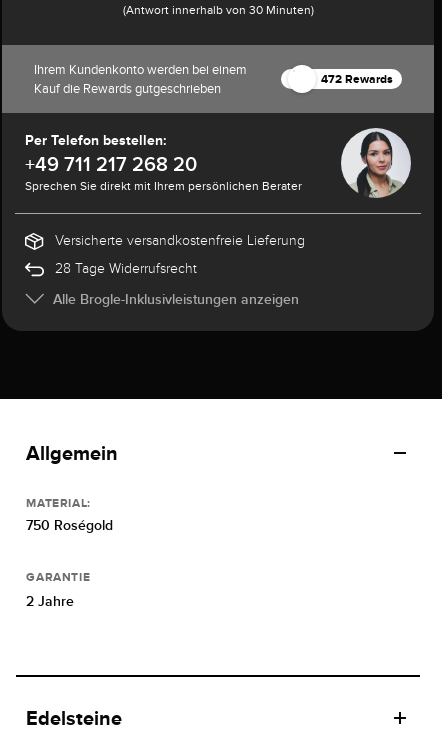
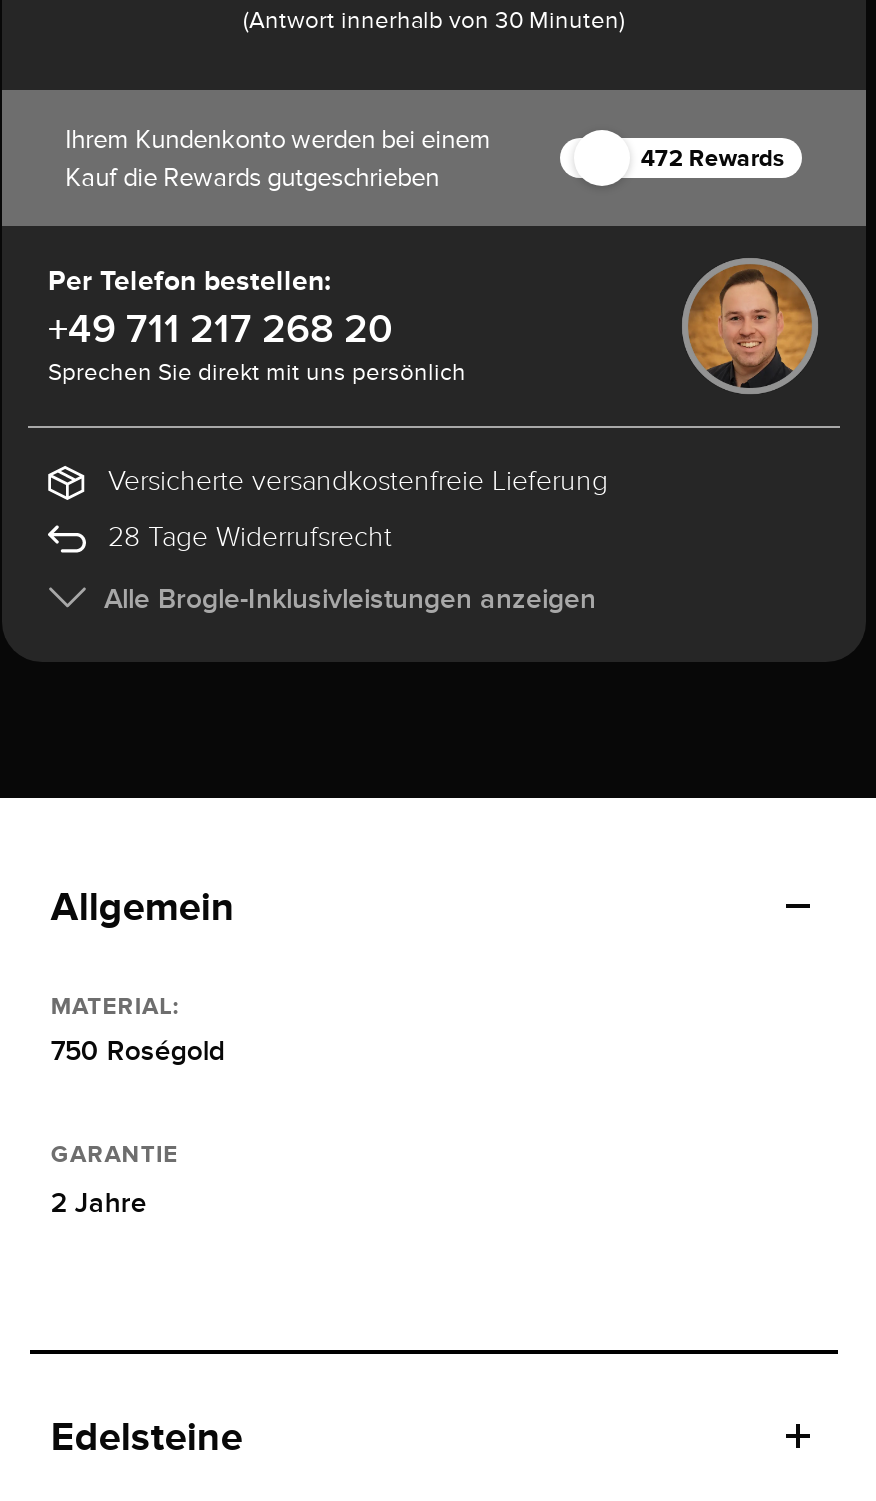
[341,128,411,197] [image] -> [682,258,818,392] [image]
[25,179,302,193] Sprechen Sie direkt mit Ihrem persönlichen Berater -> [48,357,466,385] Sprechen Sie direkt mit uns persönlich

